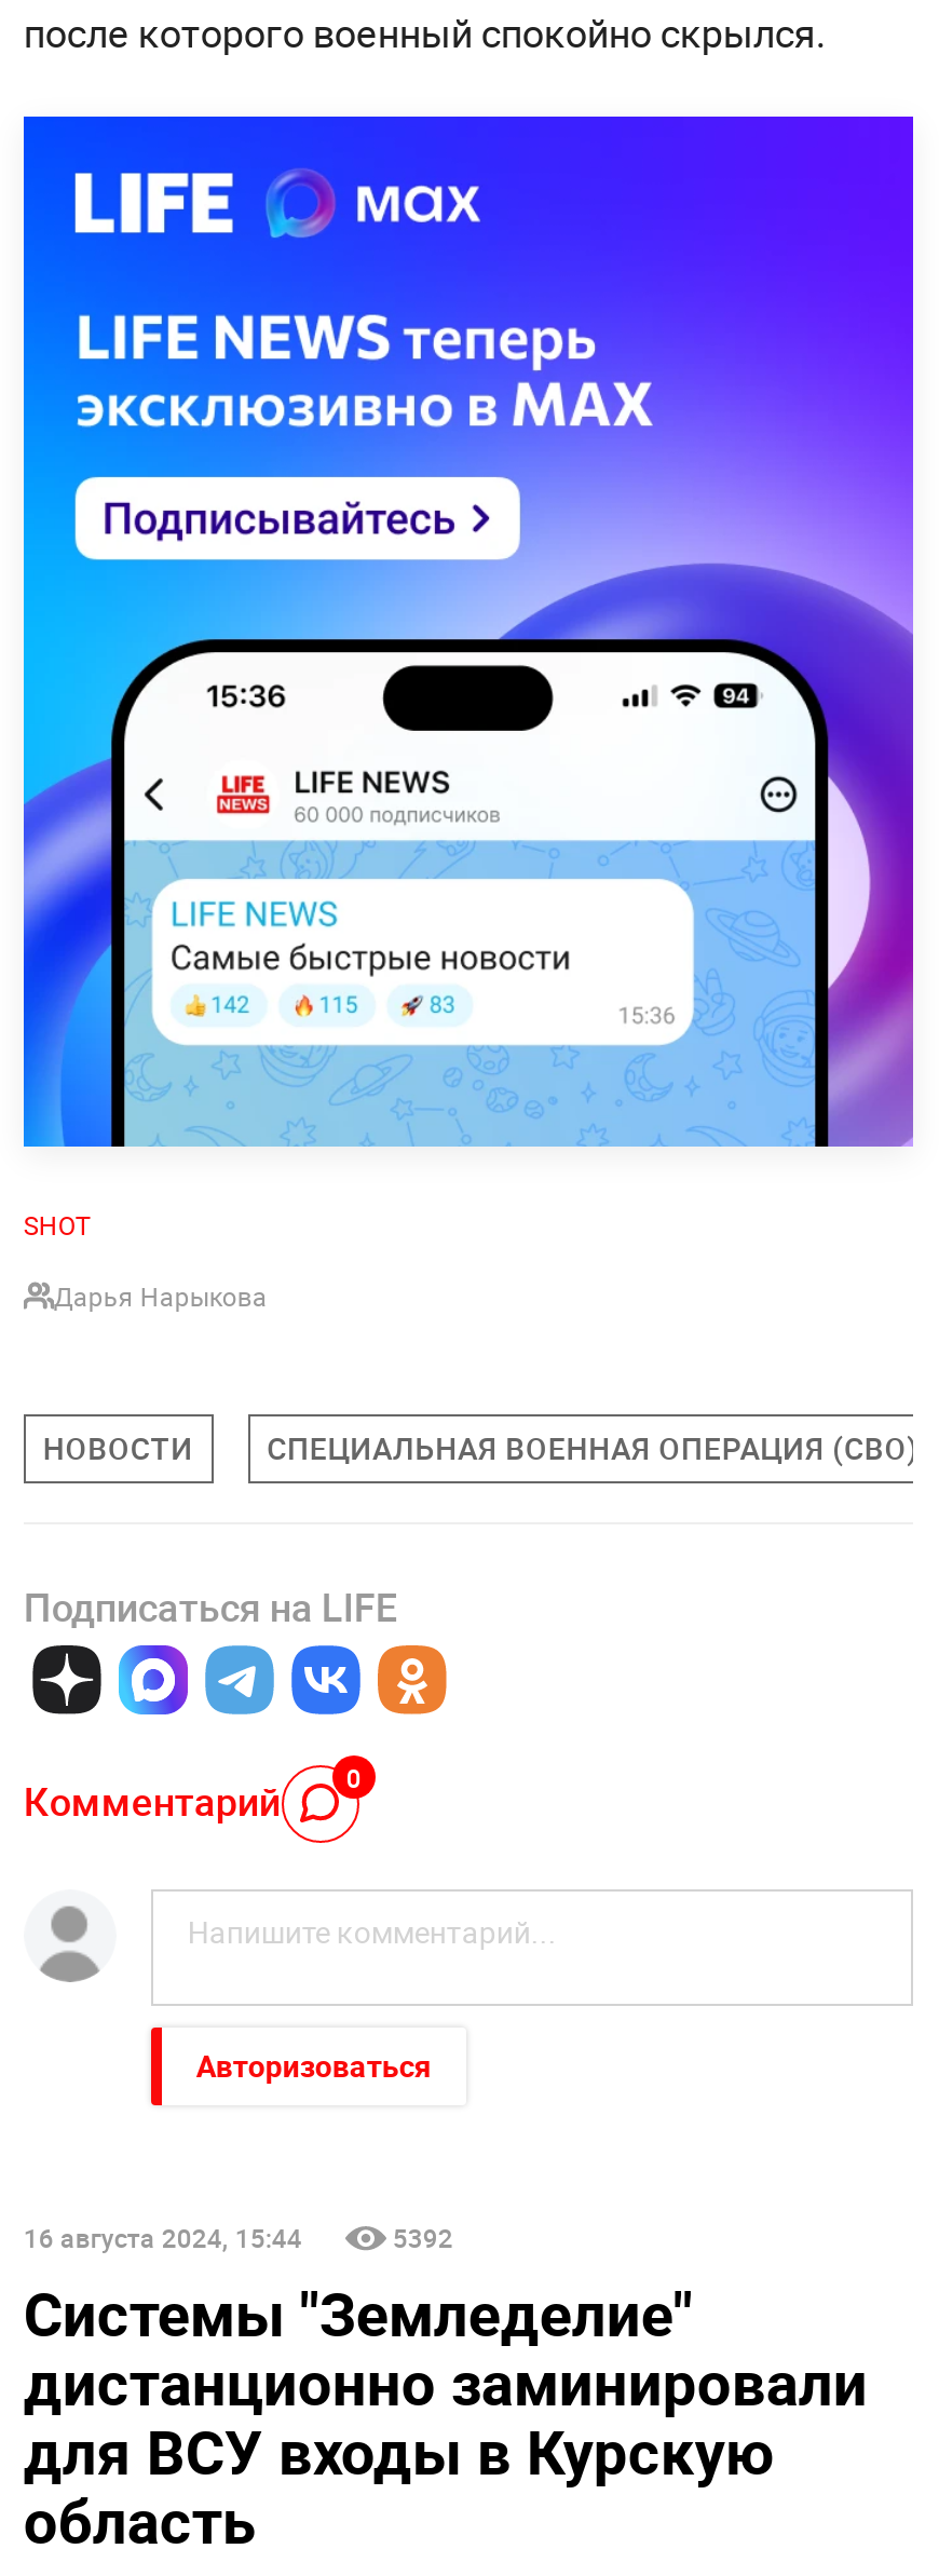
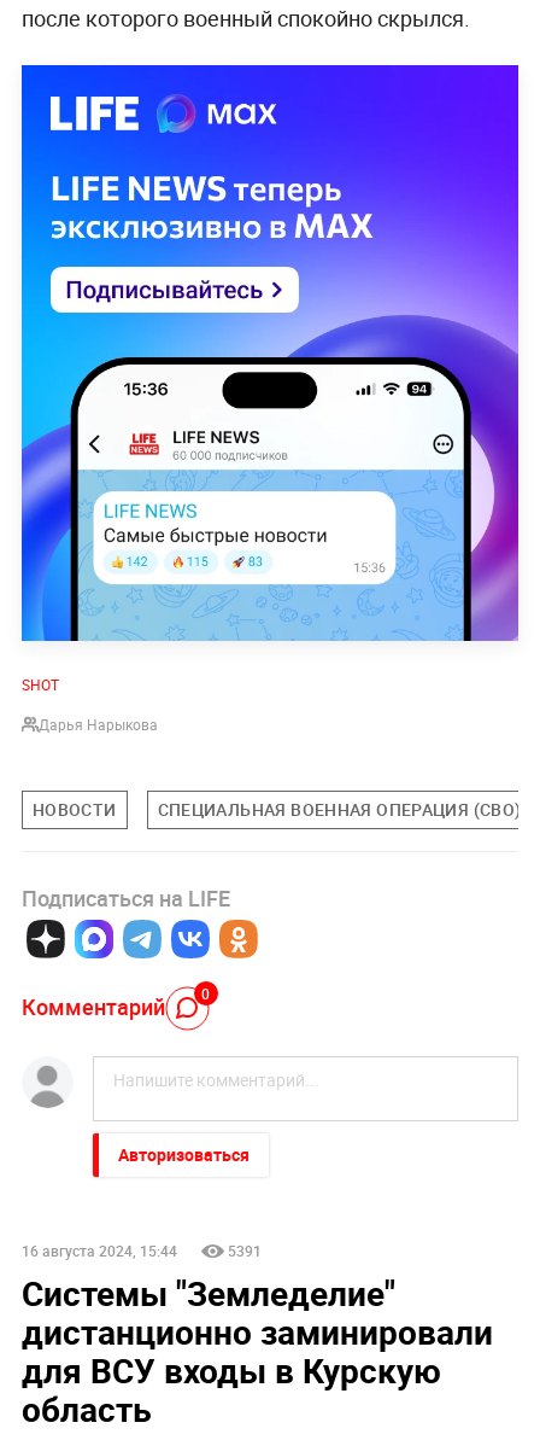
[393,2220,453,2254] 5392 -> [228,1241,261,1260] 5391

